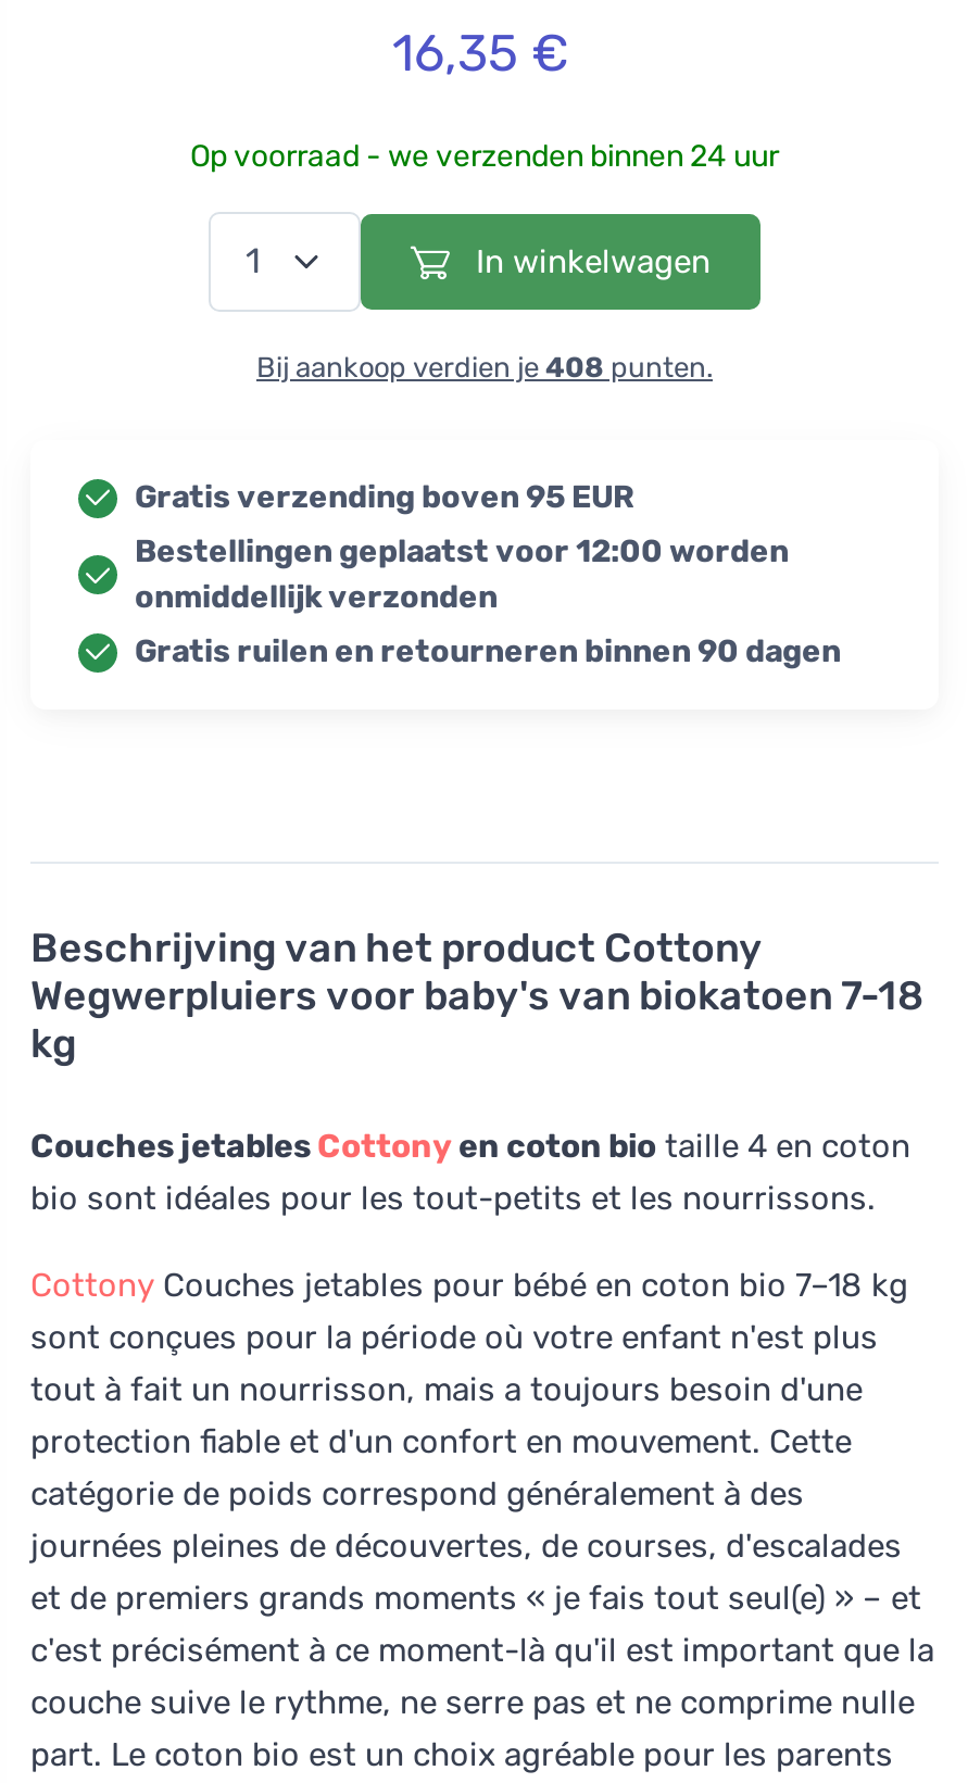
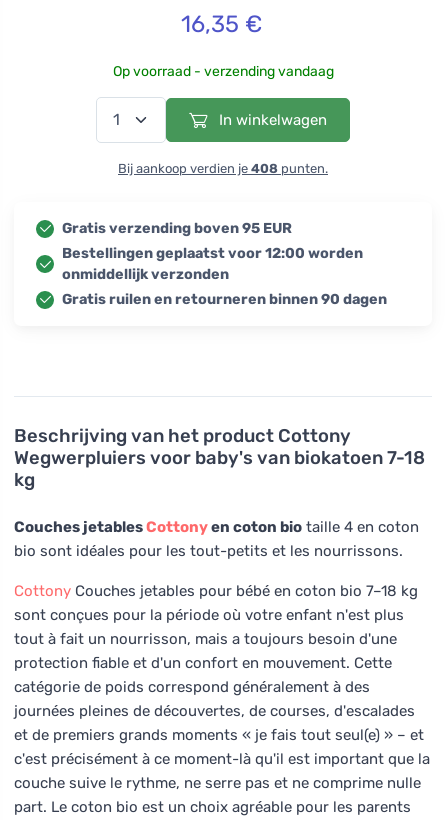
[190,138,779,175] Op voorraad - we verzenden binnen 24 uur -> [112,63,333,80] Op voorraad - verzending vandaag

